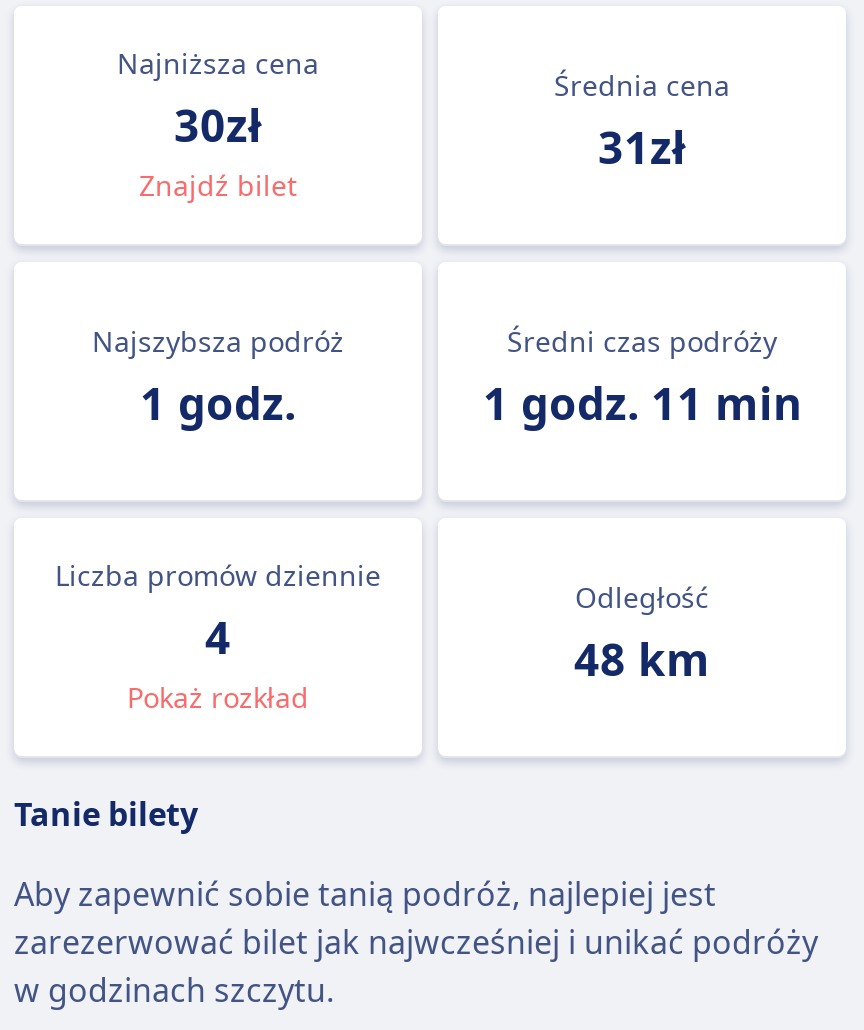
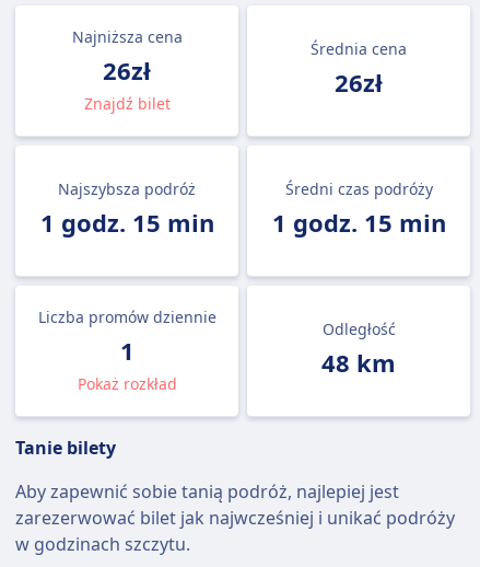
[174,94,262,154] 30zł -> [103,54,151,86] 26zł
[598,116,686,176] 31zł -> [335,66,383,99] 26zł
[140,372,296,432] 1 godz. -> [40,206,214,239] 1 godz. 15 min
[483,372,801,432] 1 godz. 11 min -> [272,206,446,239] 1 godz. 15 min
[205,606,231,666] 4 -> [120,334,134,367] 1

